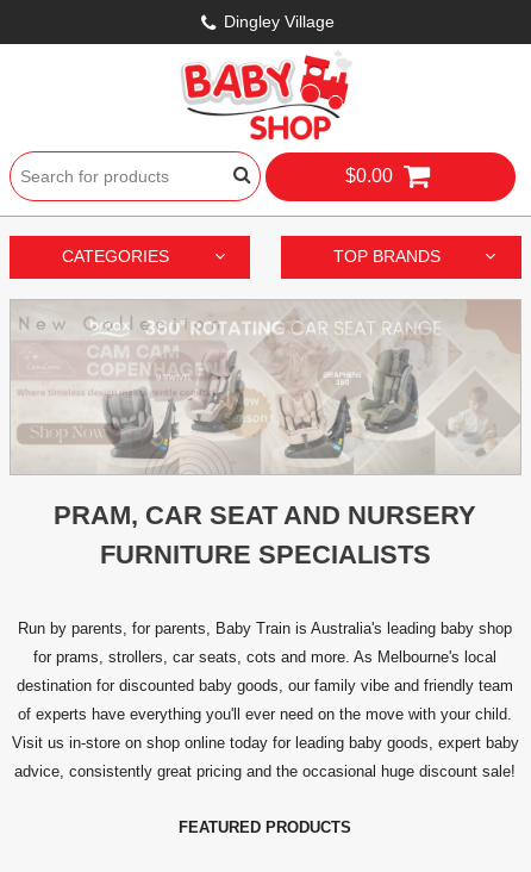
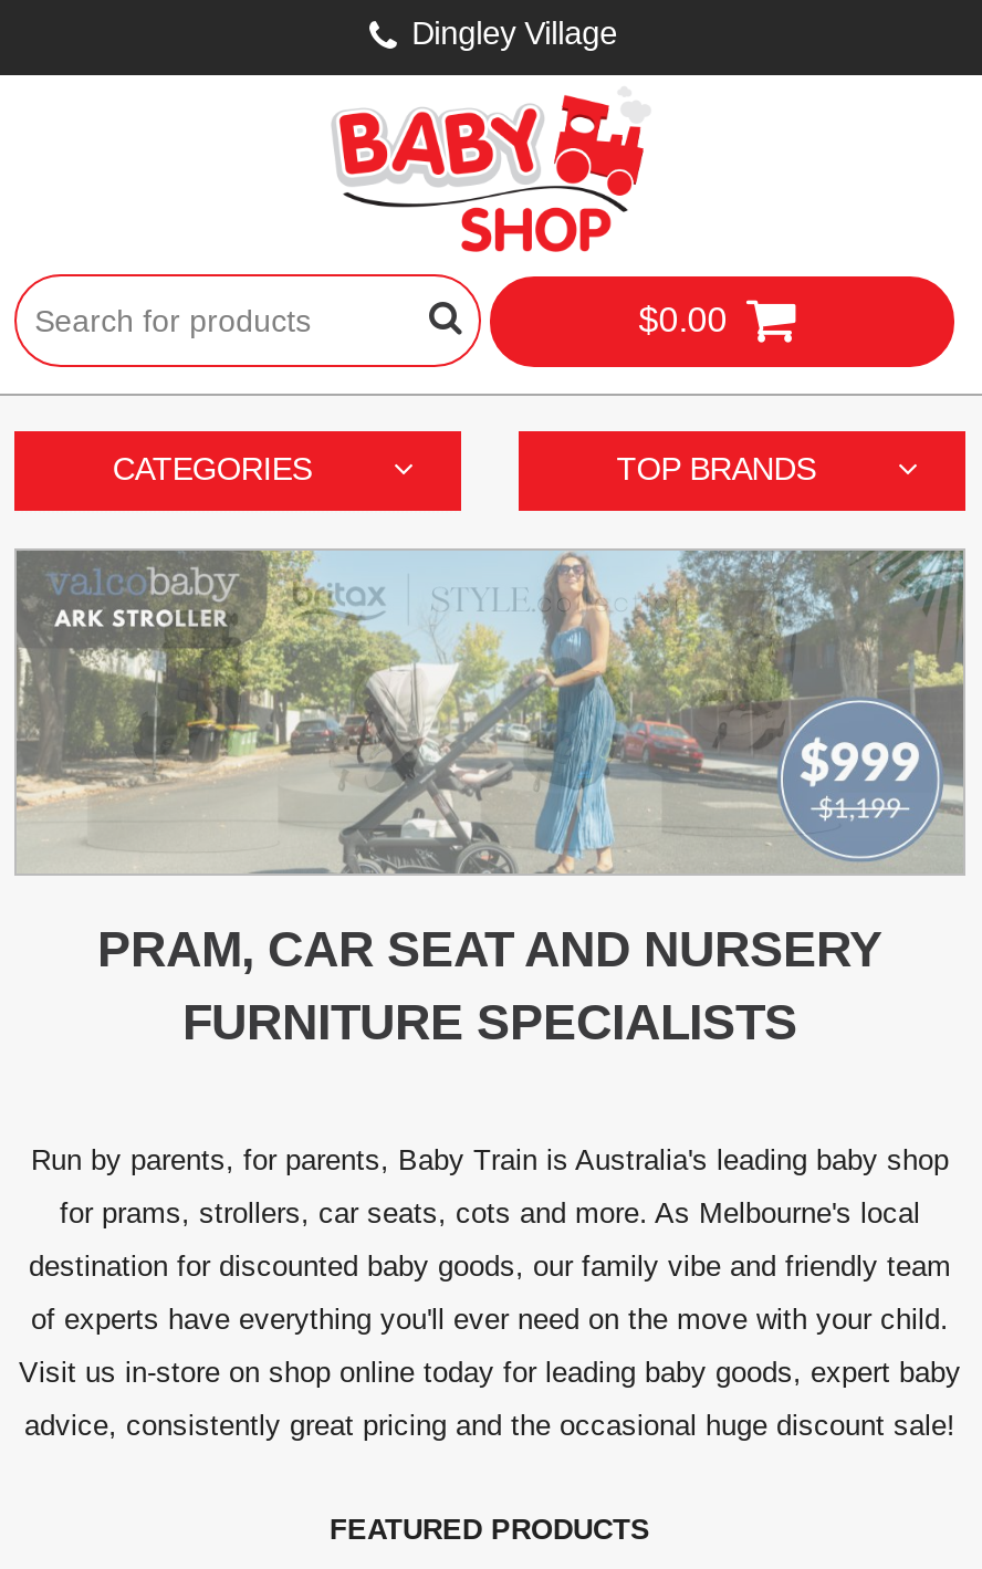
[11,300,520,473] [image] -> [14,551,965,874] [image]

